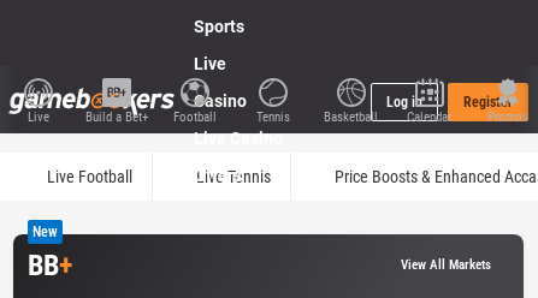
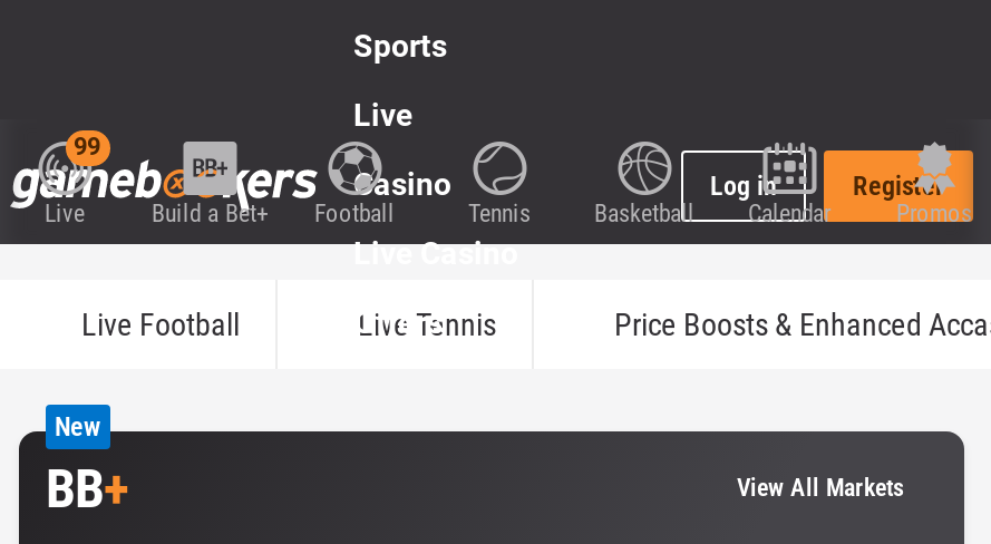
none -> [74,133,100,162] 99

